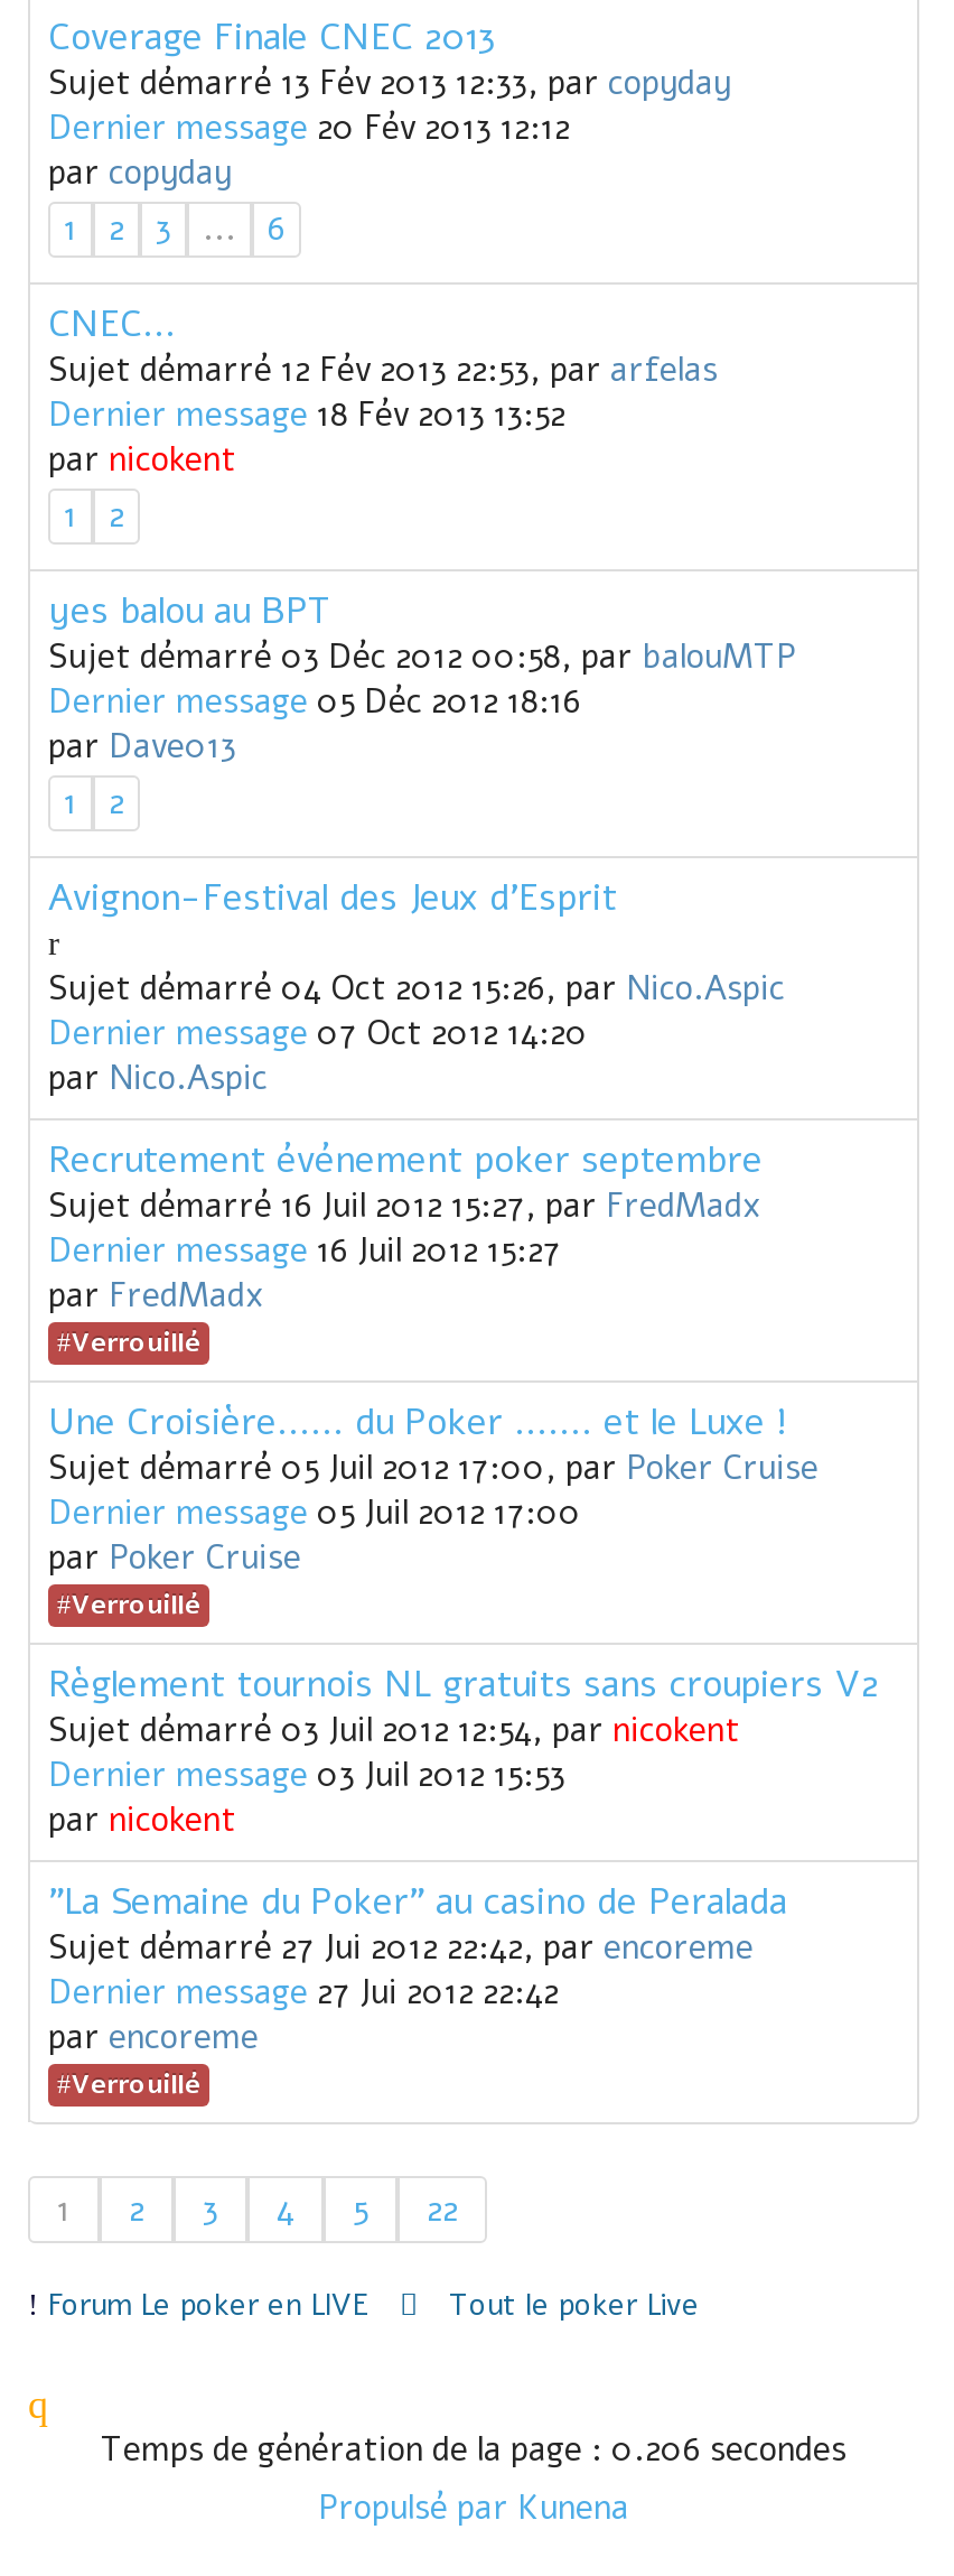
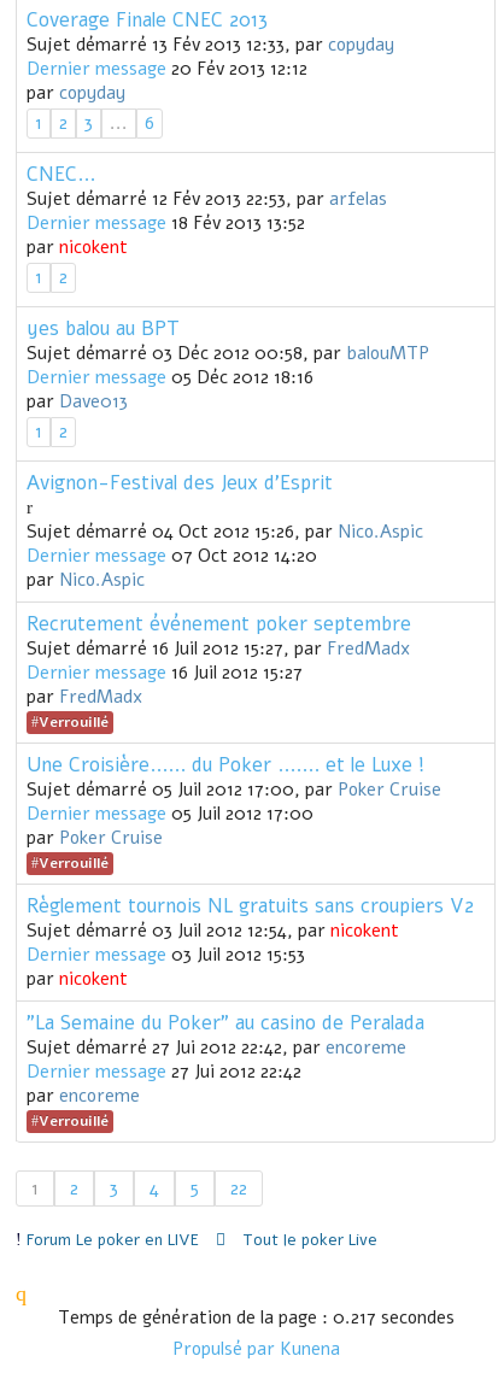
[101,2427,847,2472] Temps de génération de la page : 0.206 secondes -> [57,1305,454,1330] Temps de génération de la page : 0.217 secondes

